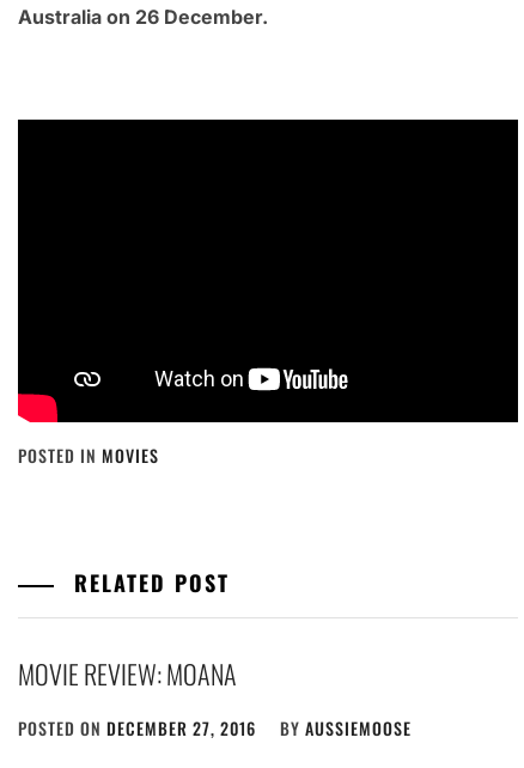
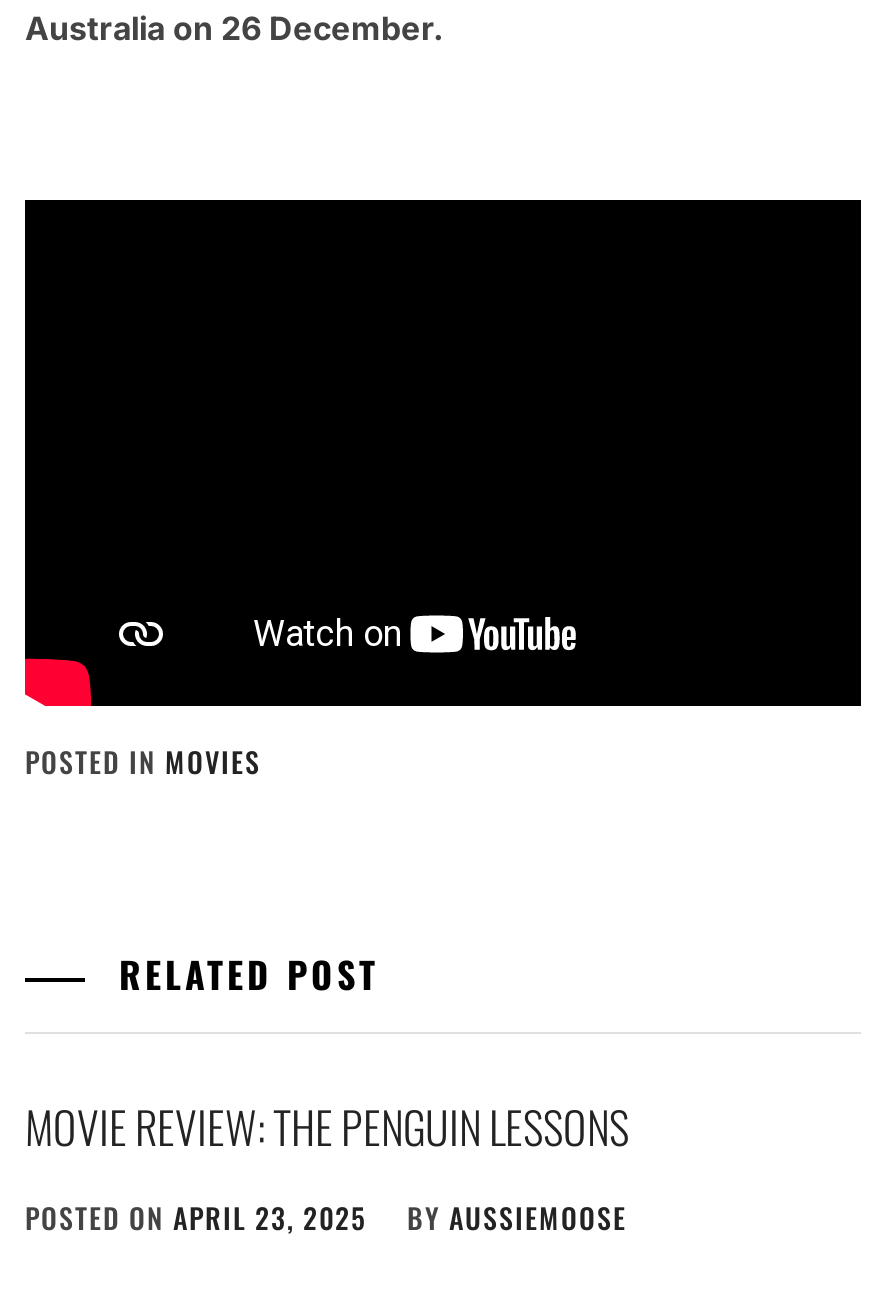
[18,654,237,693] MOVIE REVIEW: MOANA -> [25,1094,629,1158] MOVIE REVIEW: THE PENGUIN LESSONS
[18,715,256,740] POSTED ON DECEMBER 27, 2016 -> [25,1196,367,1238] POSTED ON APRIL 23, 2025

